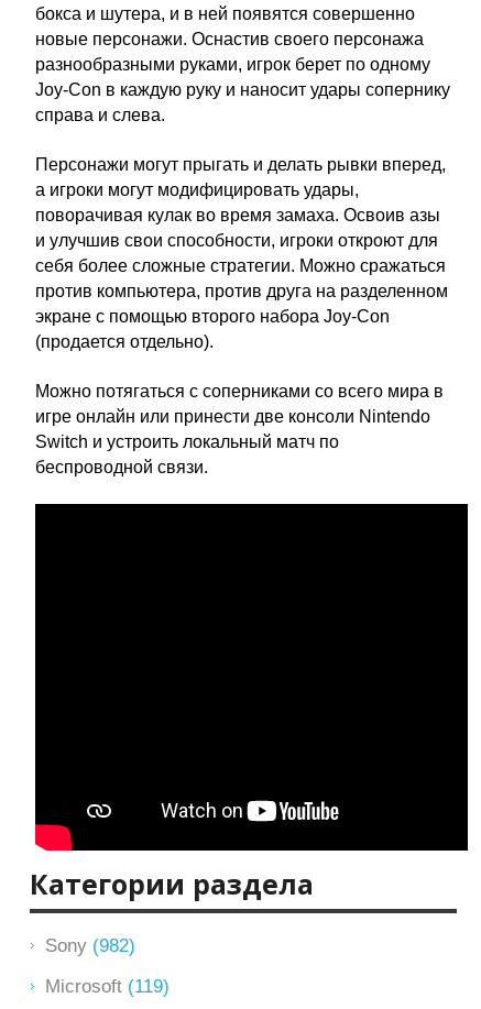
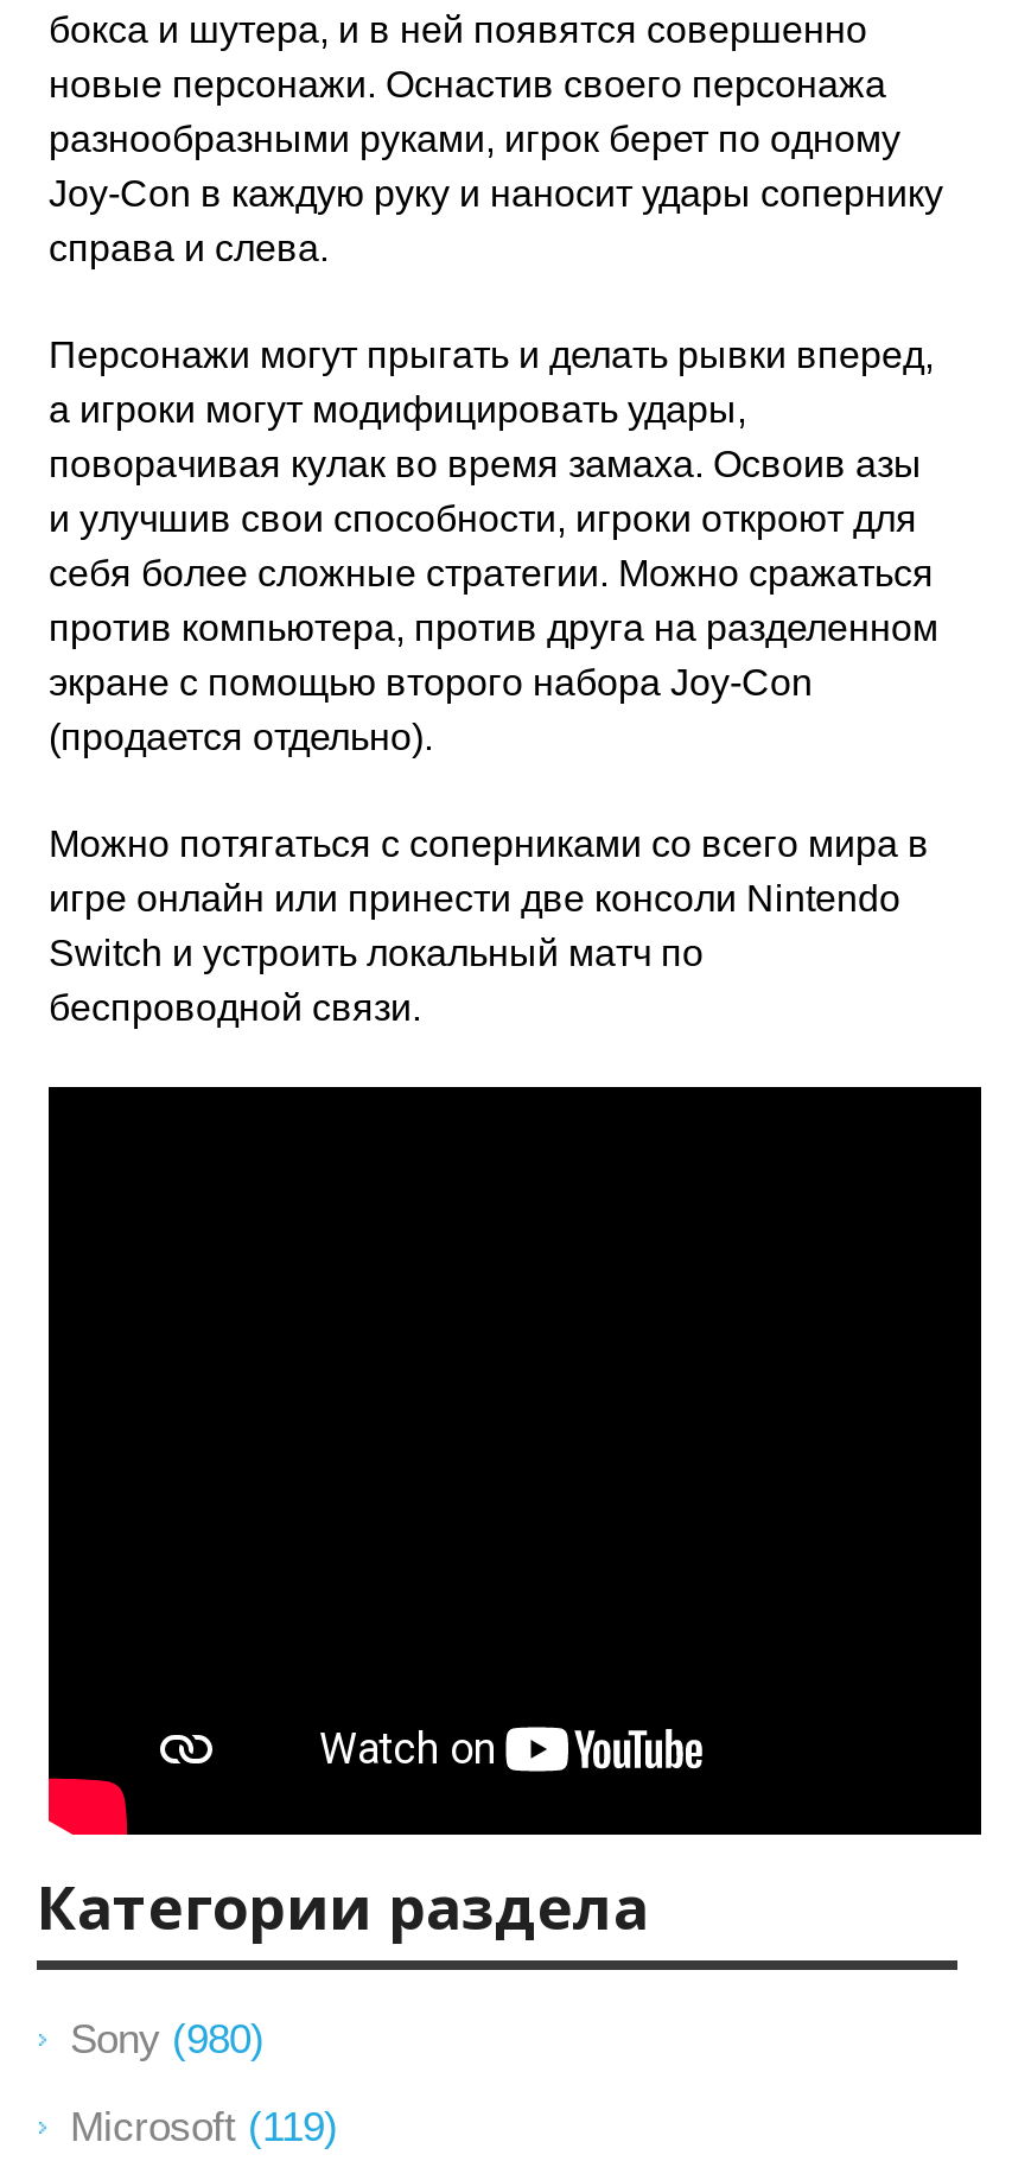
[45,934,135,956] Sony (982) -> [70,2015,265,2063] Sony (980)

